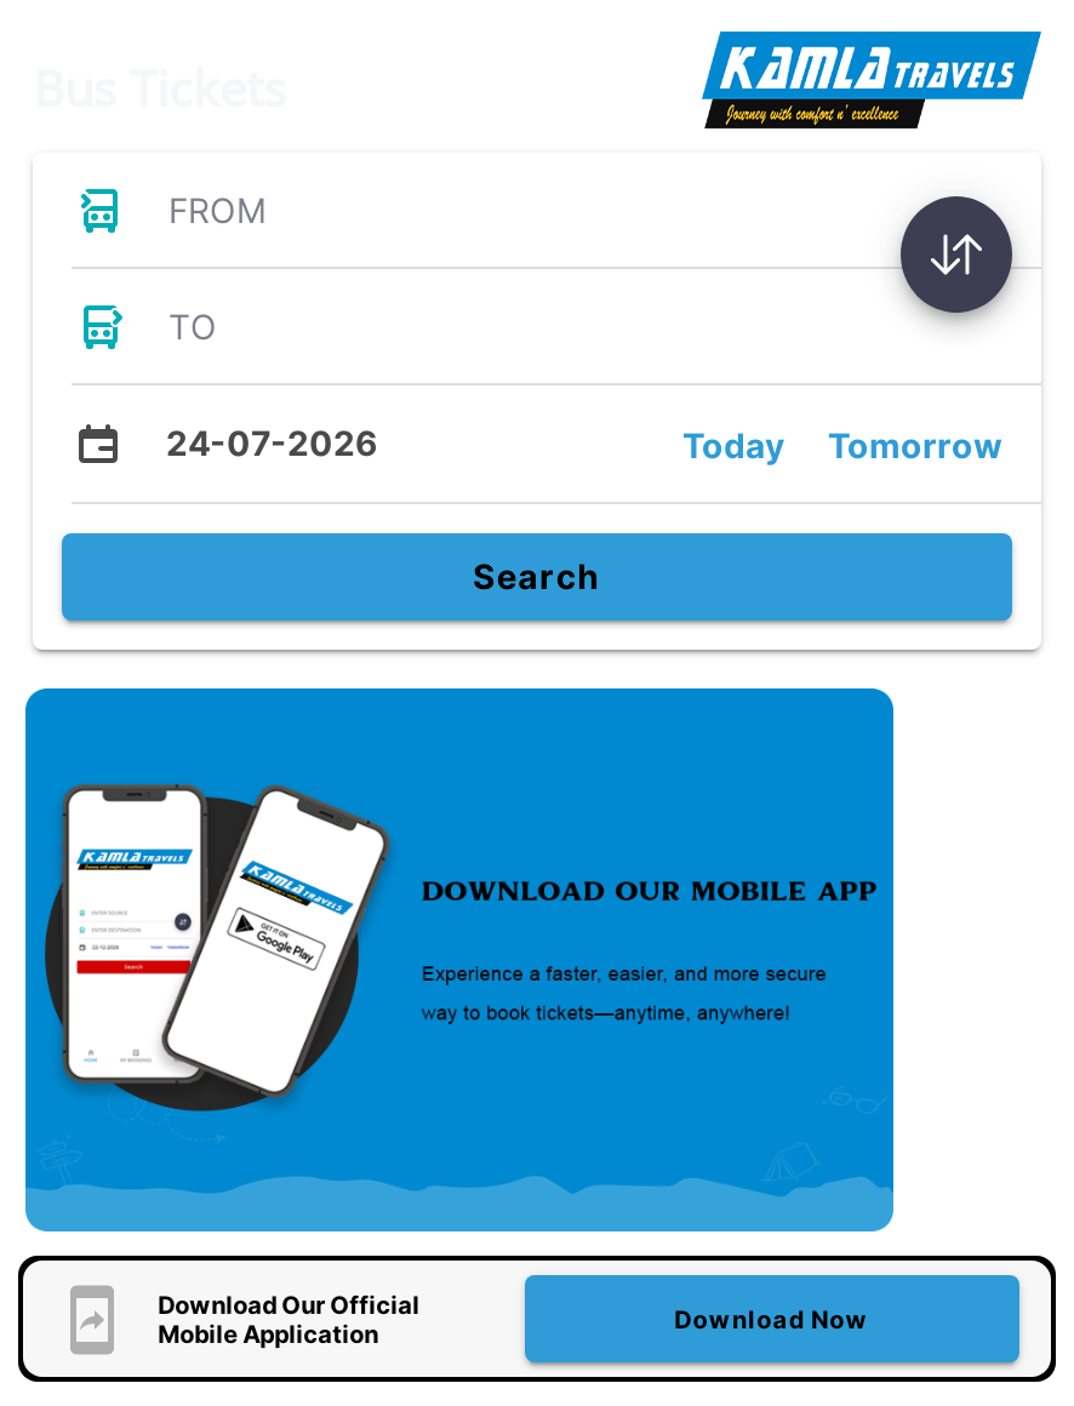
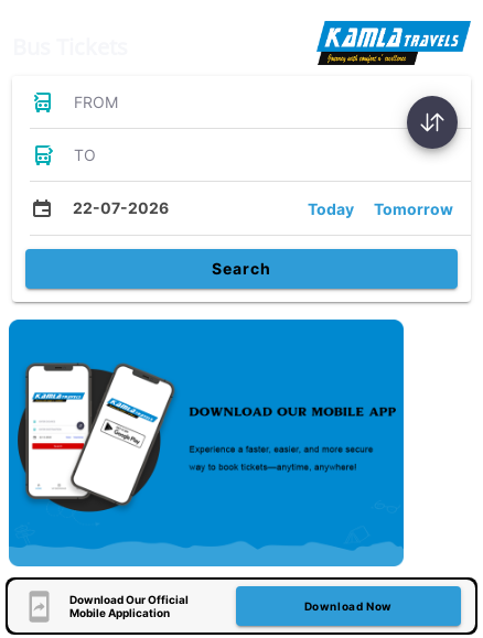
[166,422,377,463] 24-07-2026 -> [73,198,169,217] 22-07-2026

